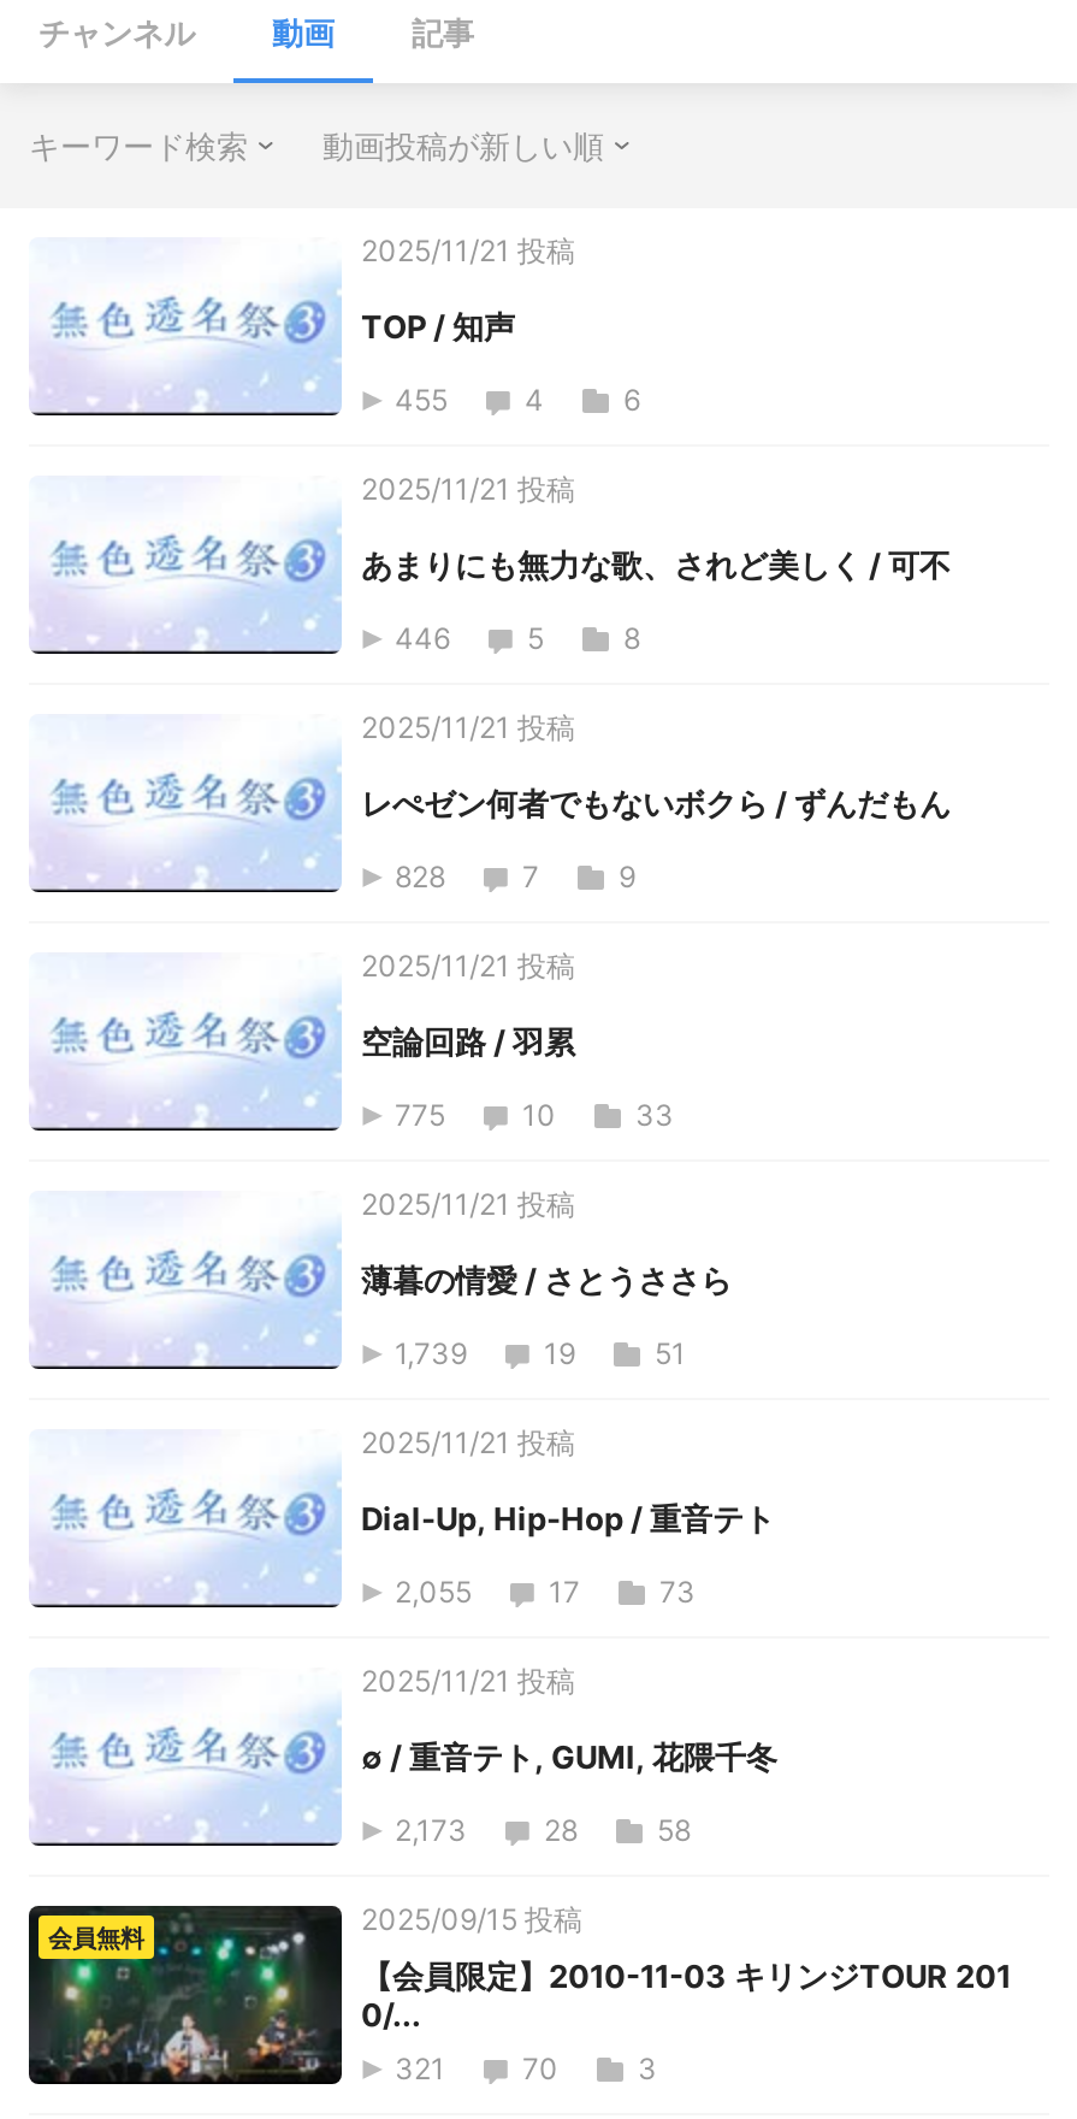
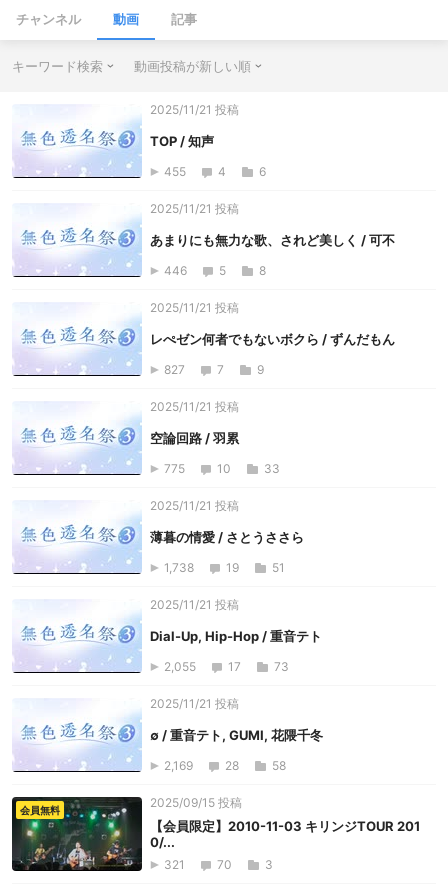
[395,858,445,895] 828 -> [164,362,185,377] 827
[395,1335,467,1371] 1,739 -> [164,560,194,575] 1,738
[395,1812,467,1848] 2,173 -> [164,758,193,773] 2,169

